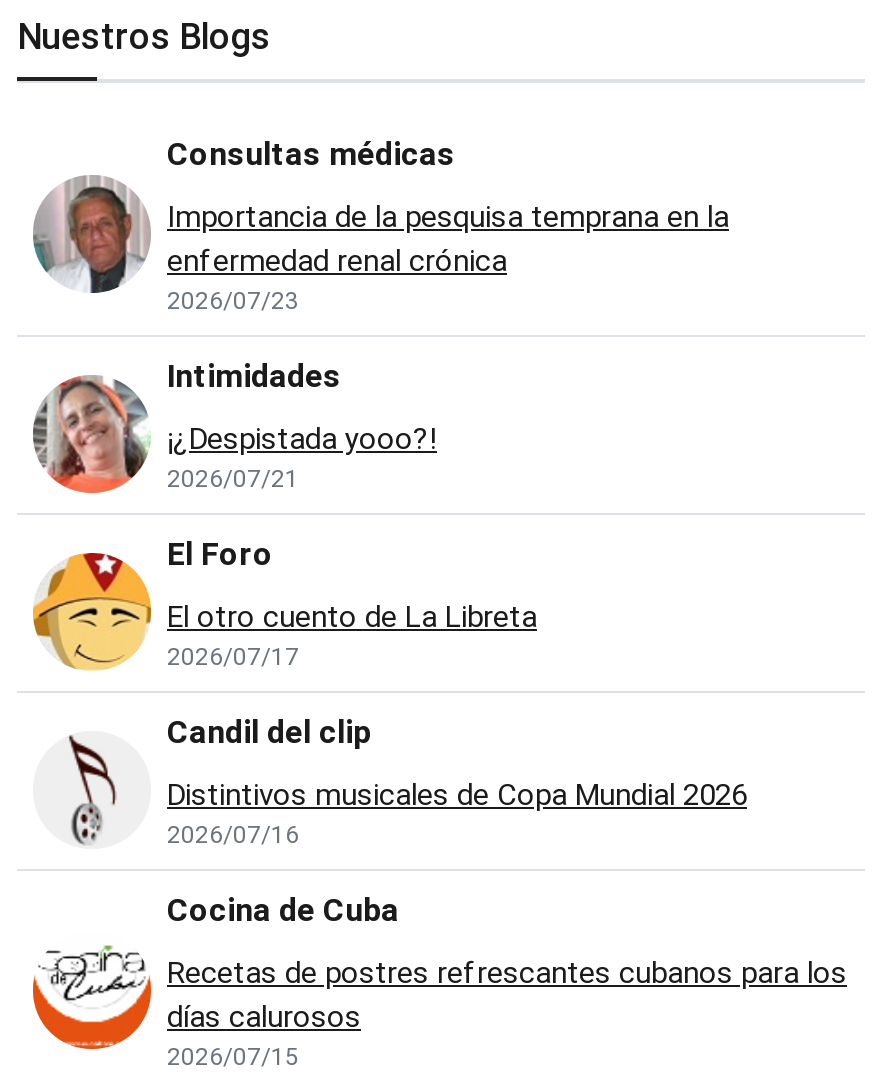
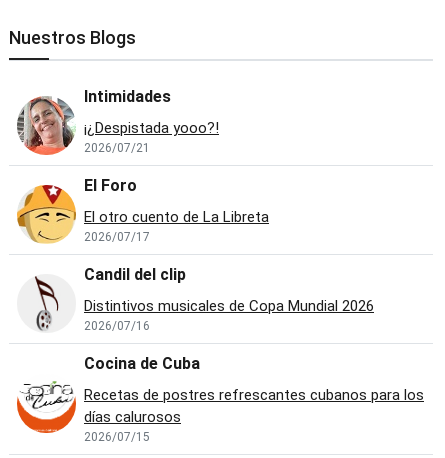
[31,136,729,316] [image] | Consultas médicas | Importancia de la pesquisa temprana en la | enfermedad renal crónica | 2026/07/23 -> none

